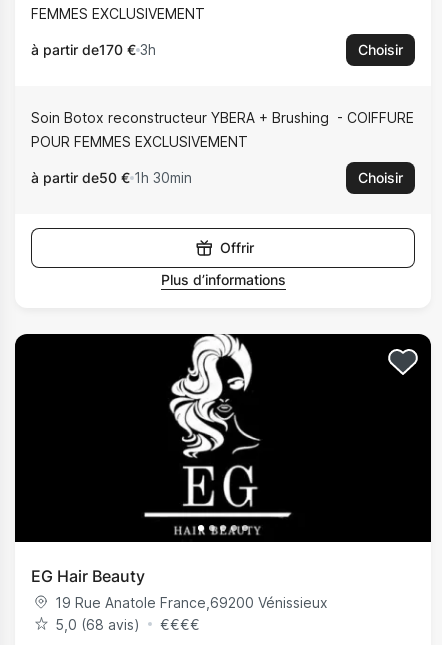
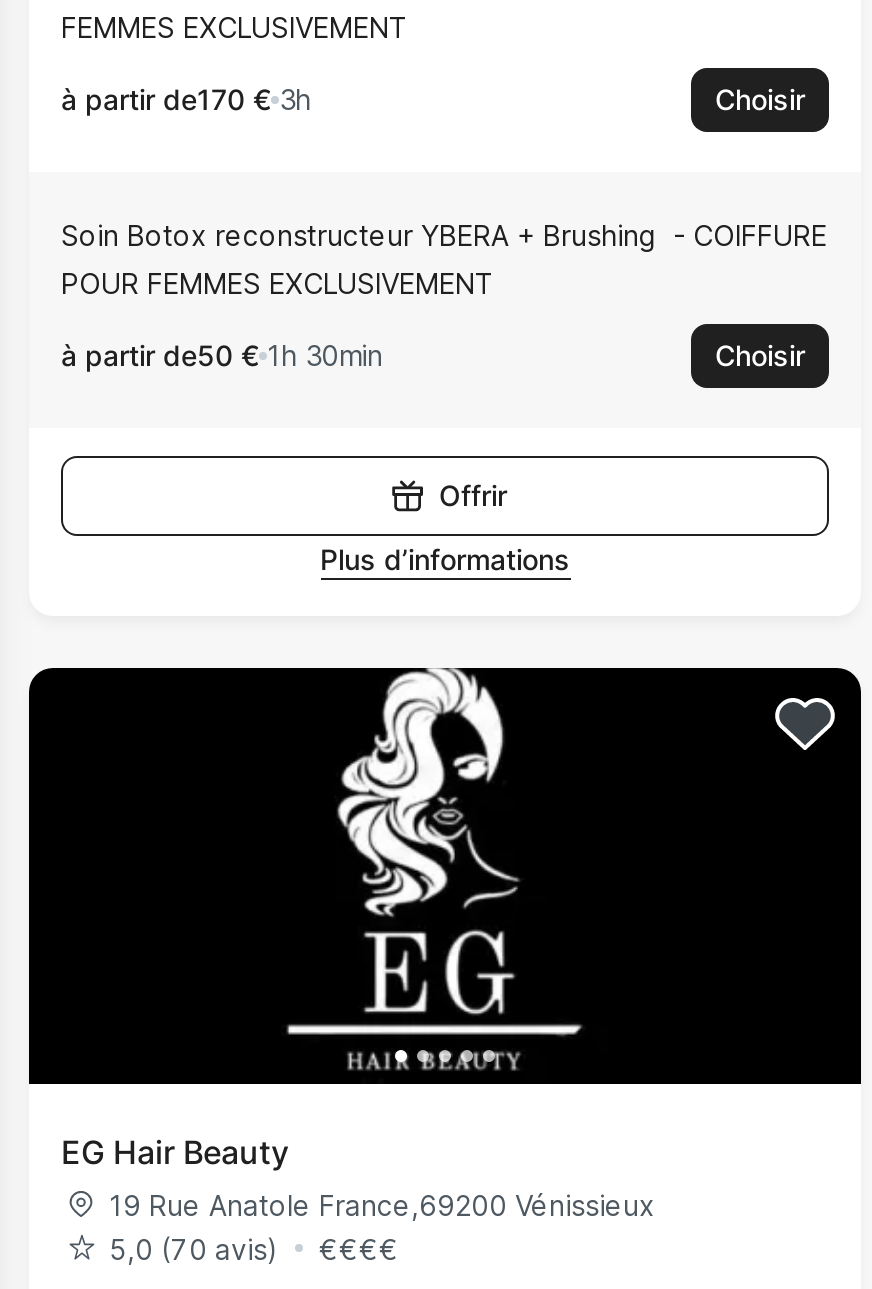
[55,615,140,632] 5,0 (68 avis) -> [109,1231,279,1265] 5,0 (70 avis)

